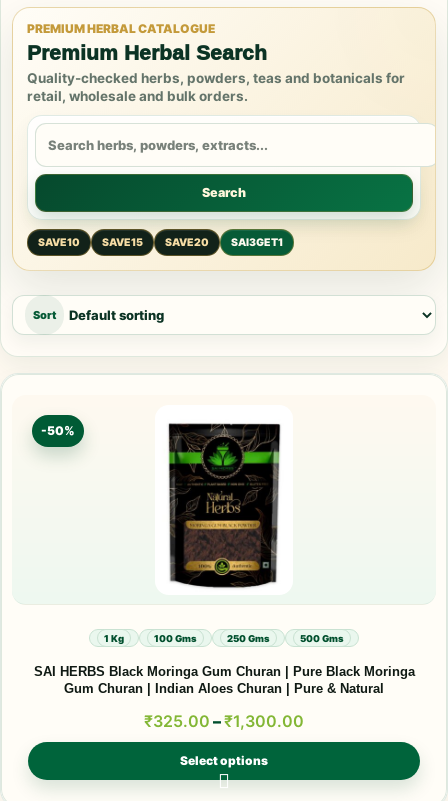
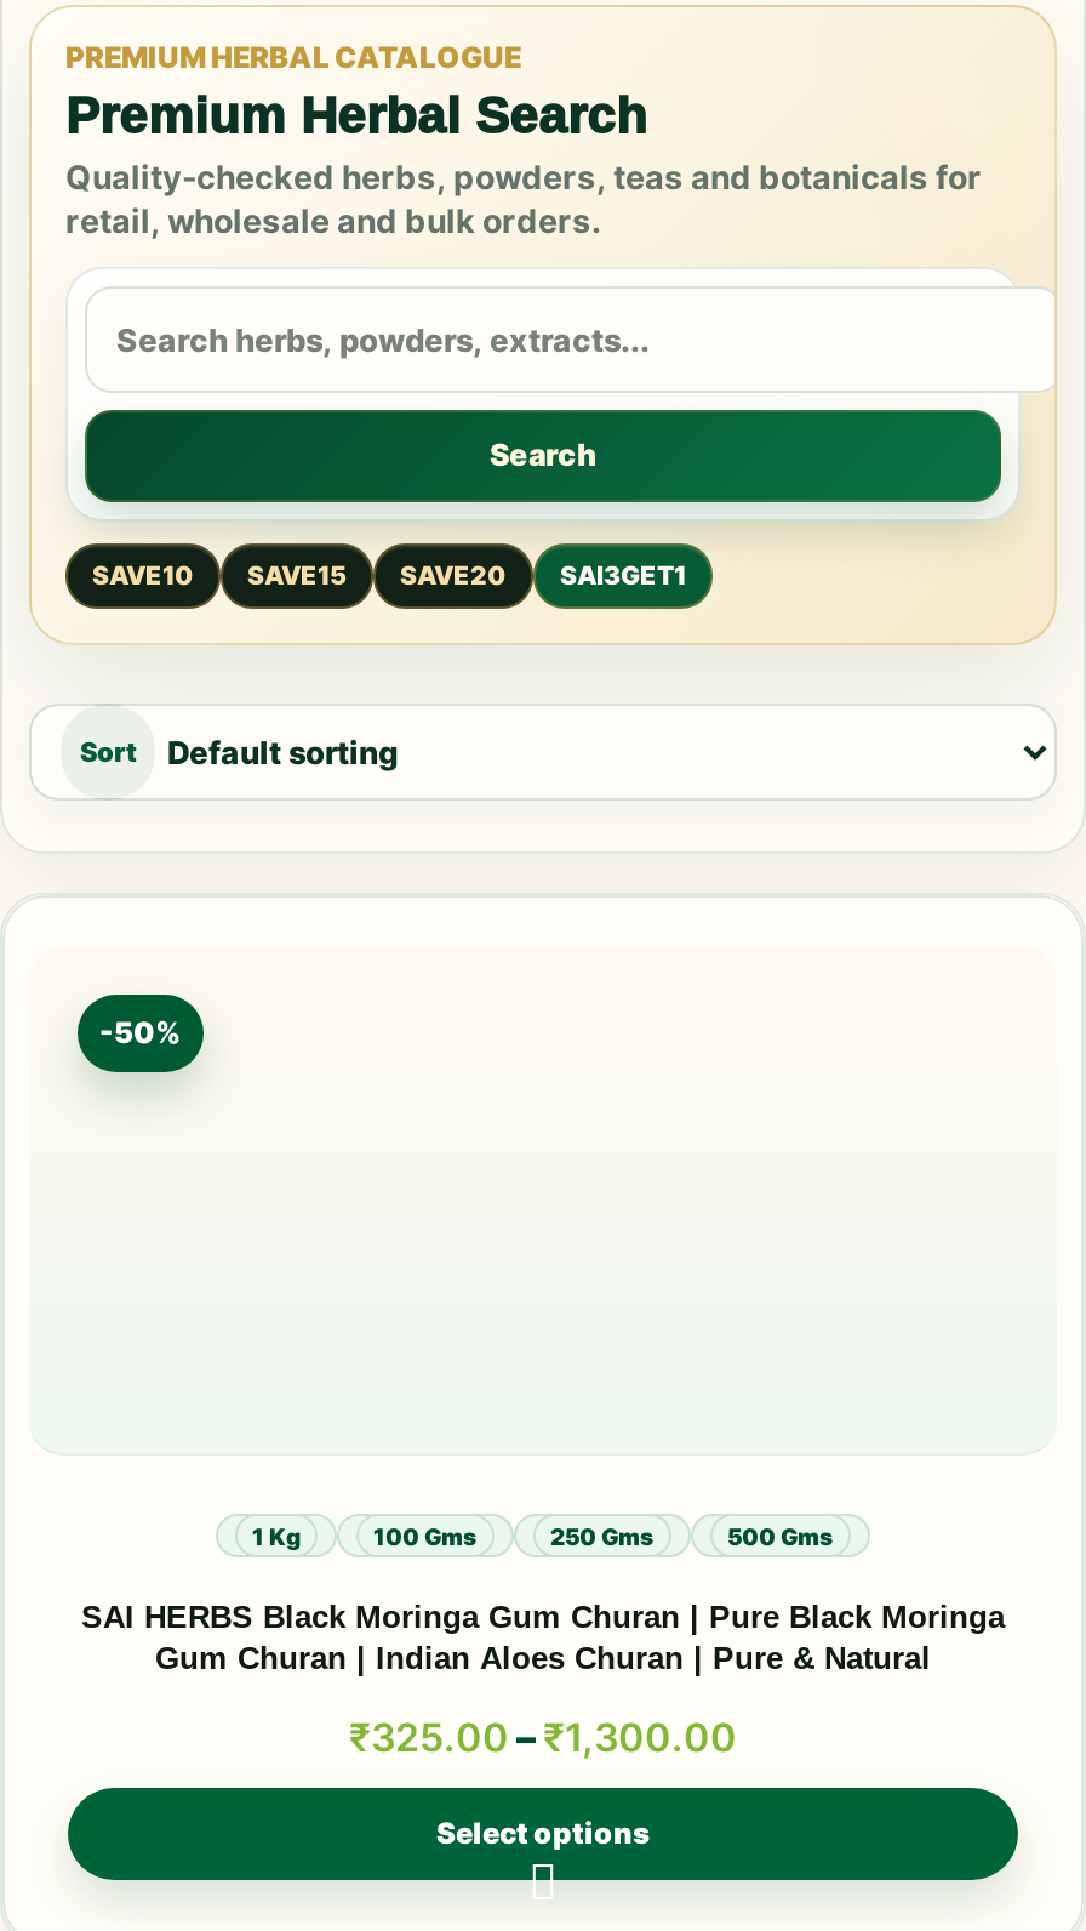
[168,423,281,589] [image] -> none

